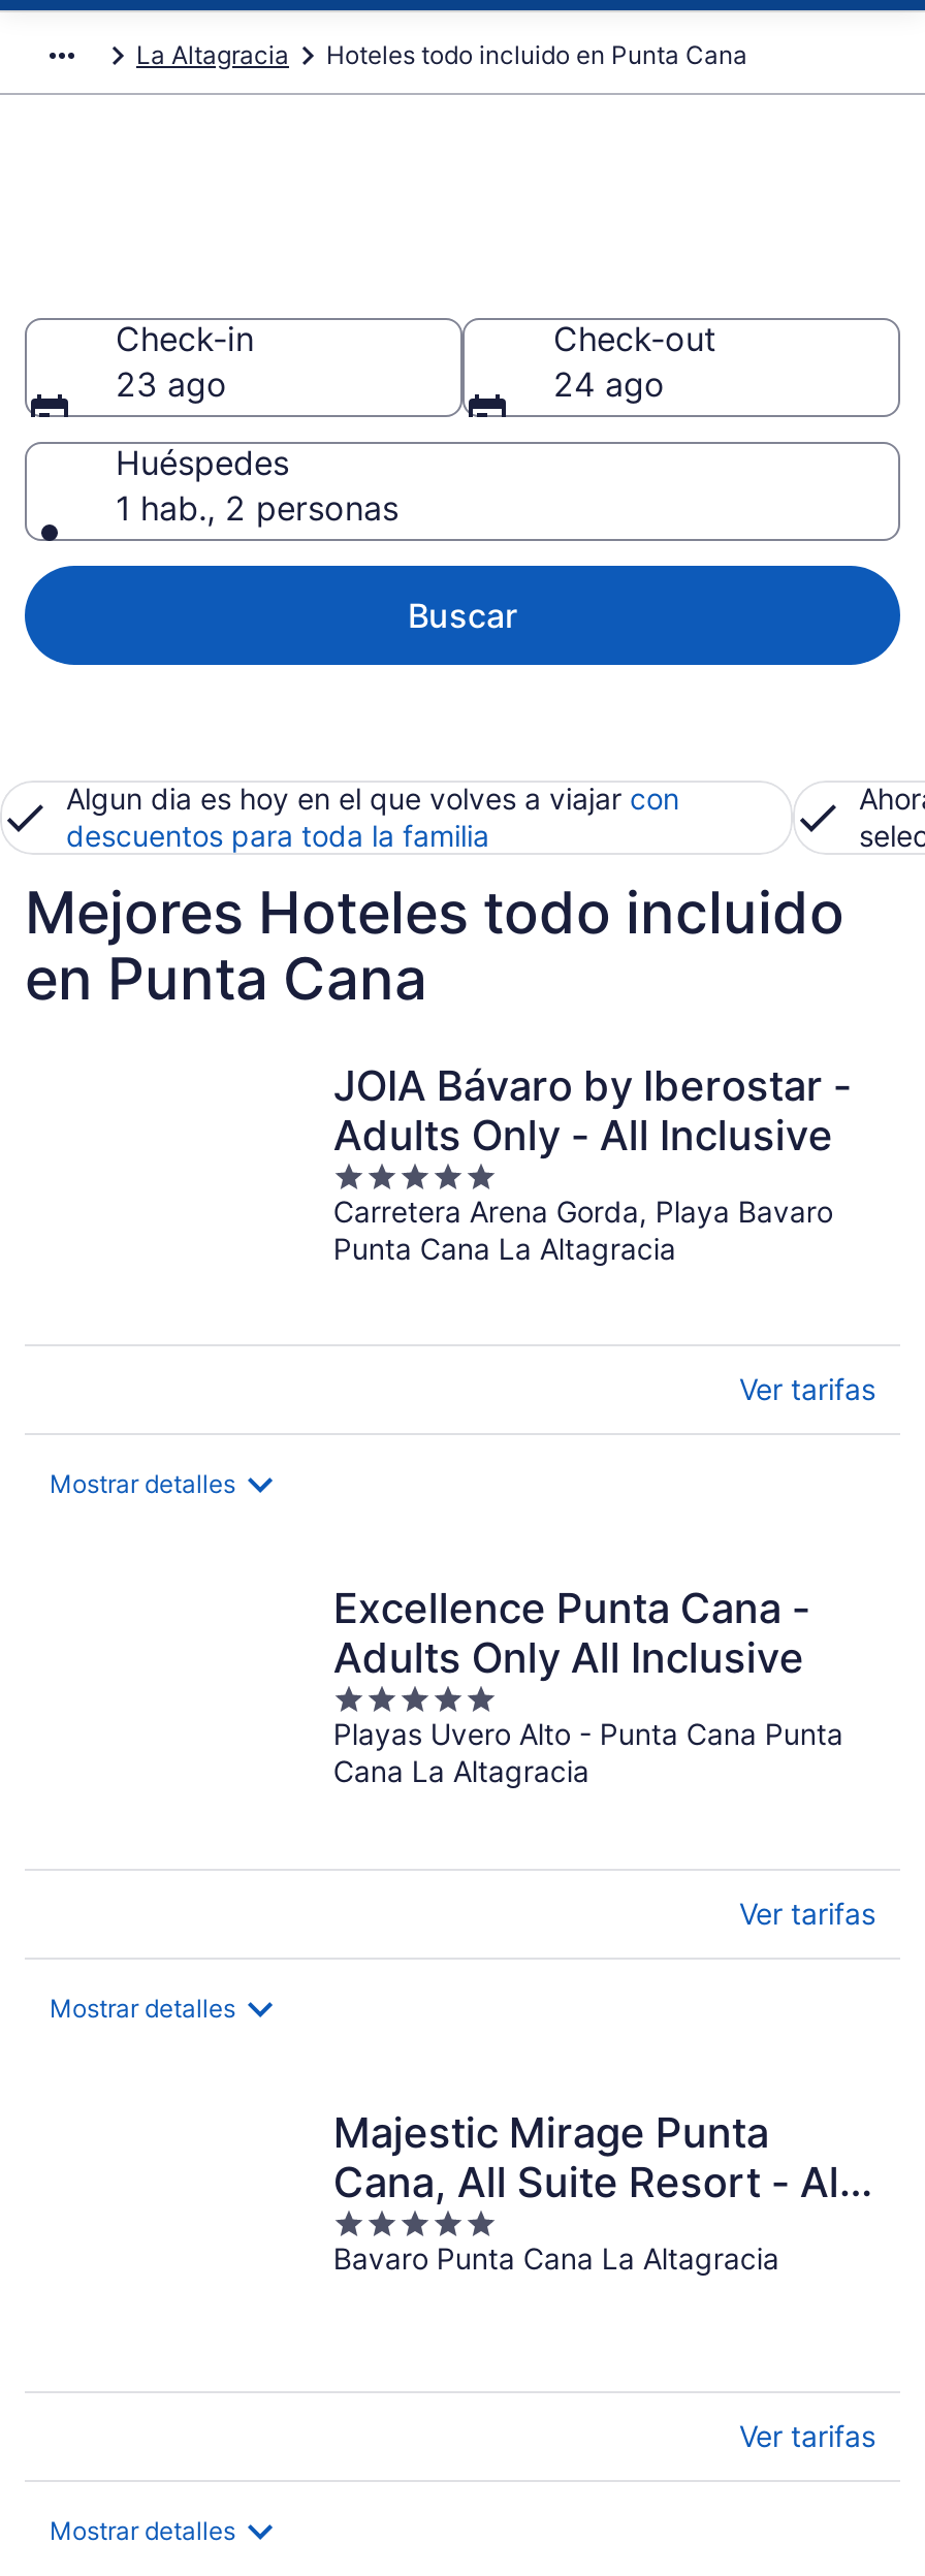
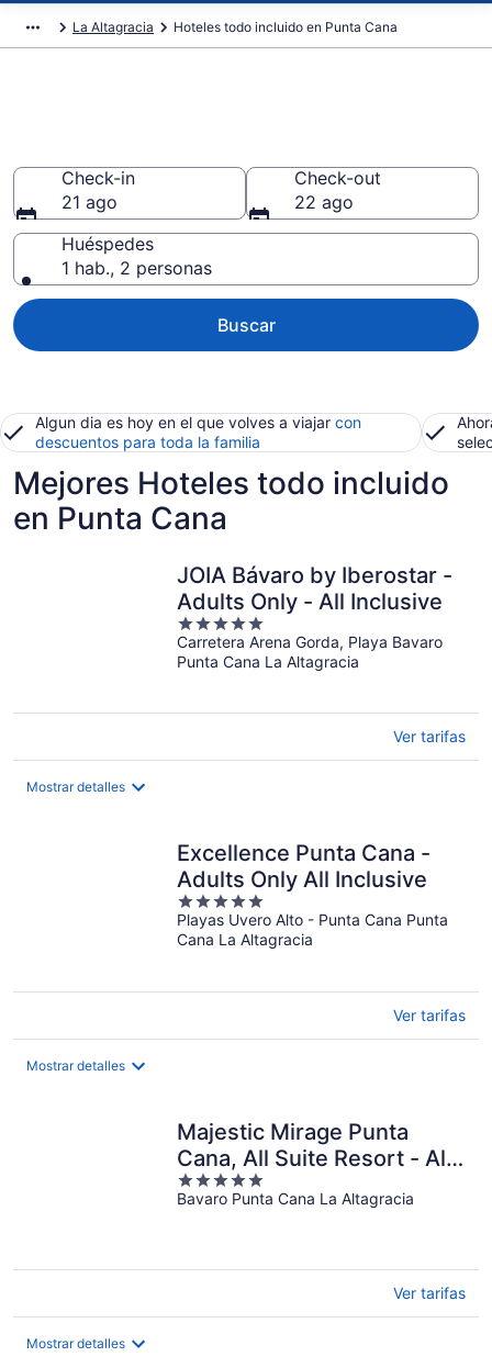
[116,363,227,405] 23 ago -> [62,191,118,213] 21 ago
[553,363,665,405] 24 ago -> [294,191,354,213] 22 ago

